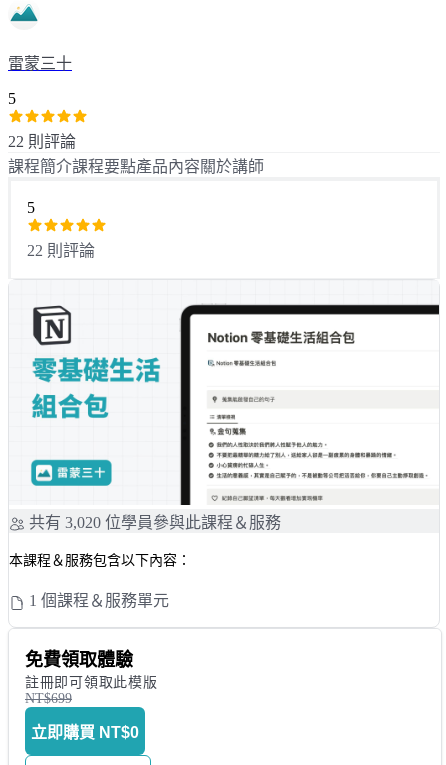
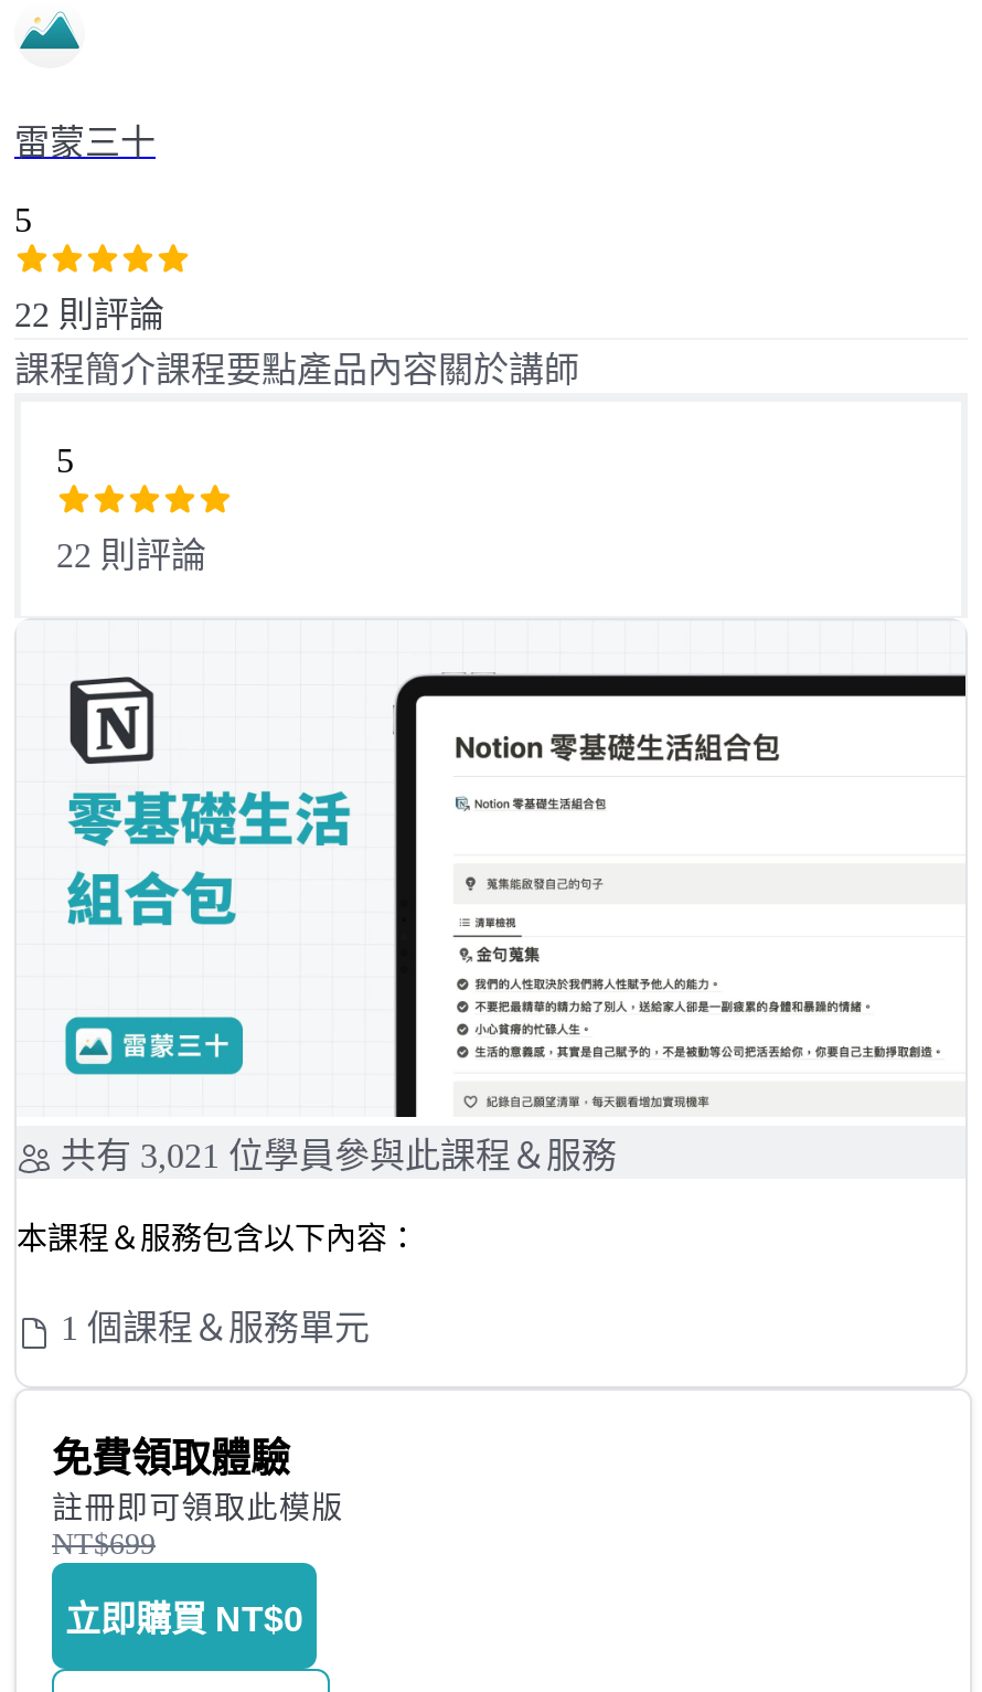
[29,514,281,531] 共有 3,020 位學員參與此課程＆服務 -> [61,1137,617,1174] 共有 3,021 位學員參與此課程＆服務

